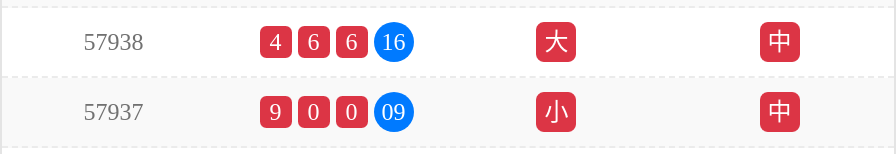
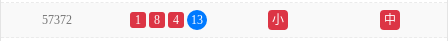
[84,28,144,56] 57938 -> [42,13,160,27] 57372 | 1 | 8
[84,28,792,126] 6 | 6 | 16 | 大 | 中 | 57937 | 9 | 0 | 0 | 09 -> [191,13,203,27] 13

